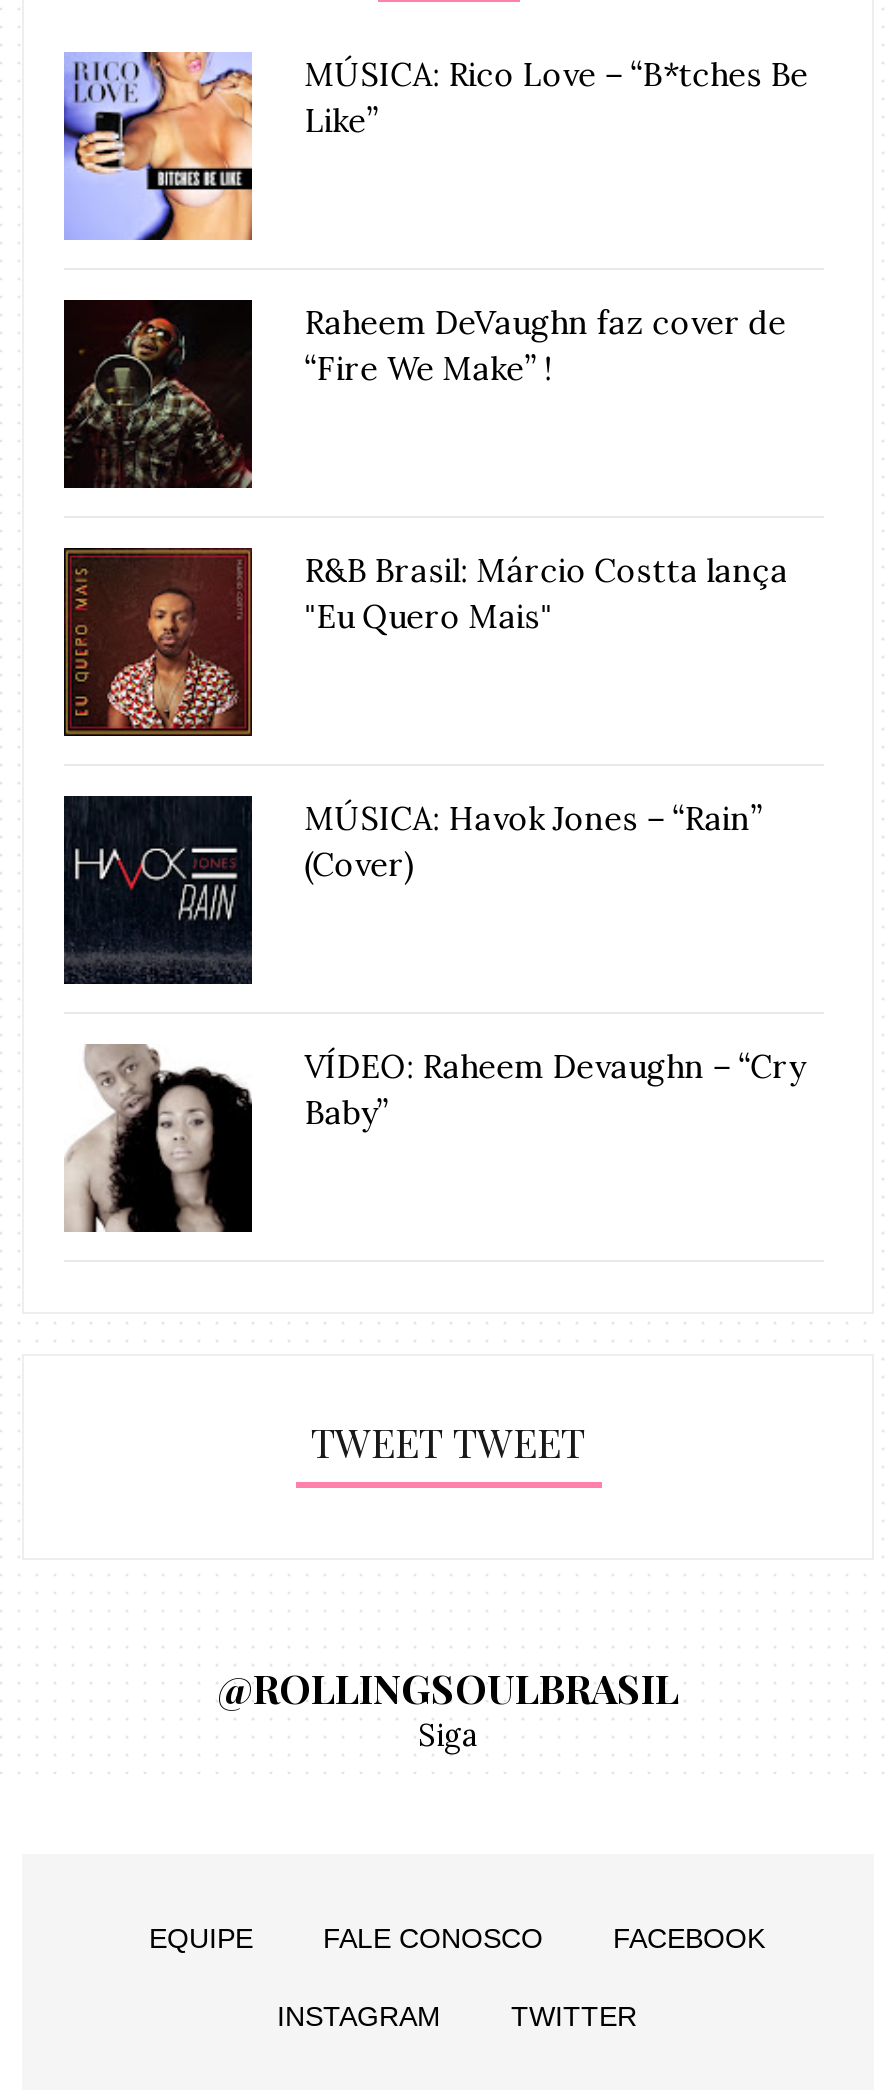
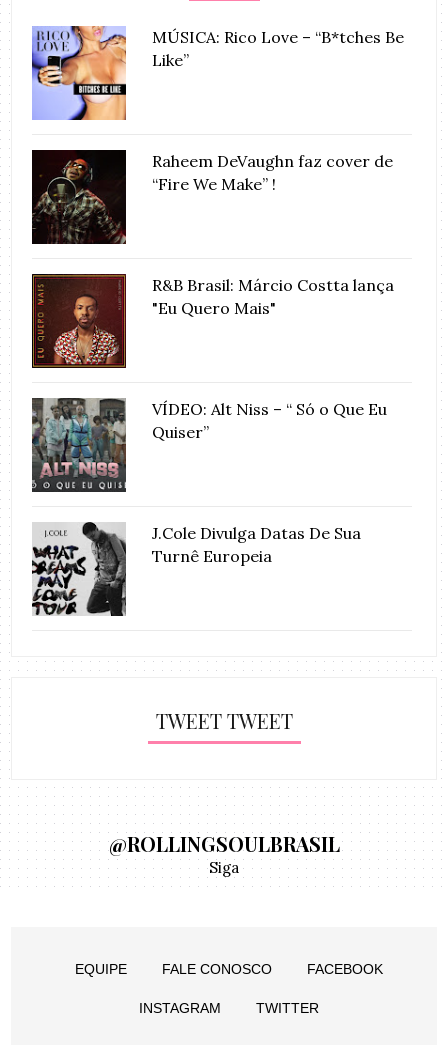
[64,794,762,982] [image] | MÚSICA: Havok Jones – “Rain” | (Cover) -> [31,398,387,491] [image] | VÍDEO: Alt Niss – “ Só o Que Eu | Quiser”
[64,1044,804,1234] [image] | VÍDEO: Raheem Devaughn – “Cry | Baby” -> [31,521,361,616] [image] | J.Cole Divulga Datas De Sua | Turnê Europeia

